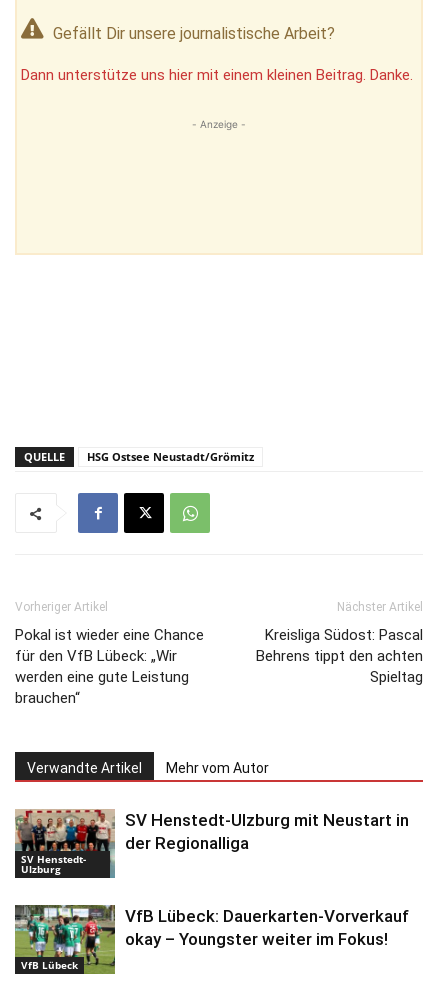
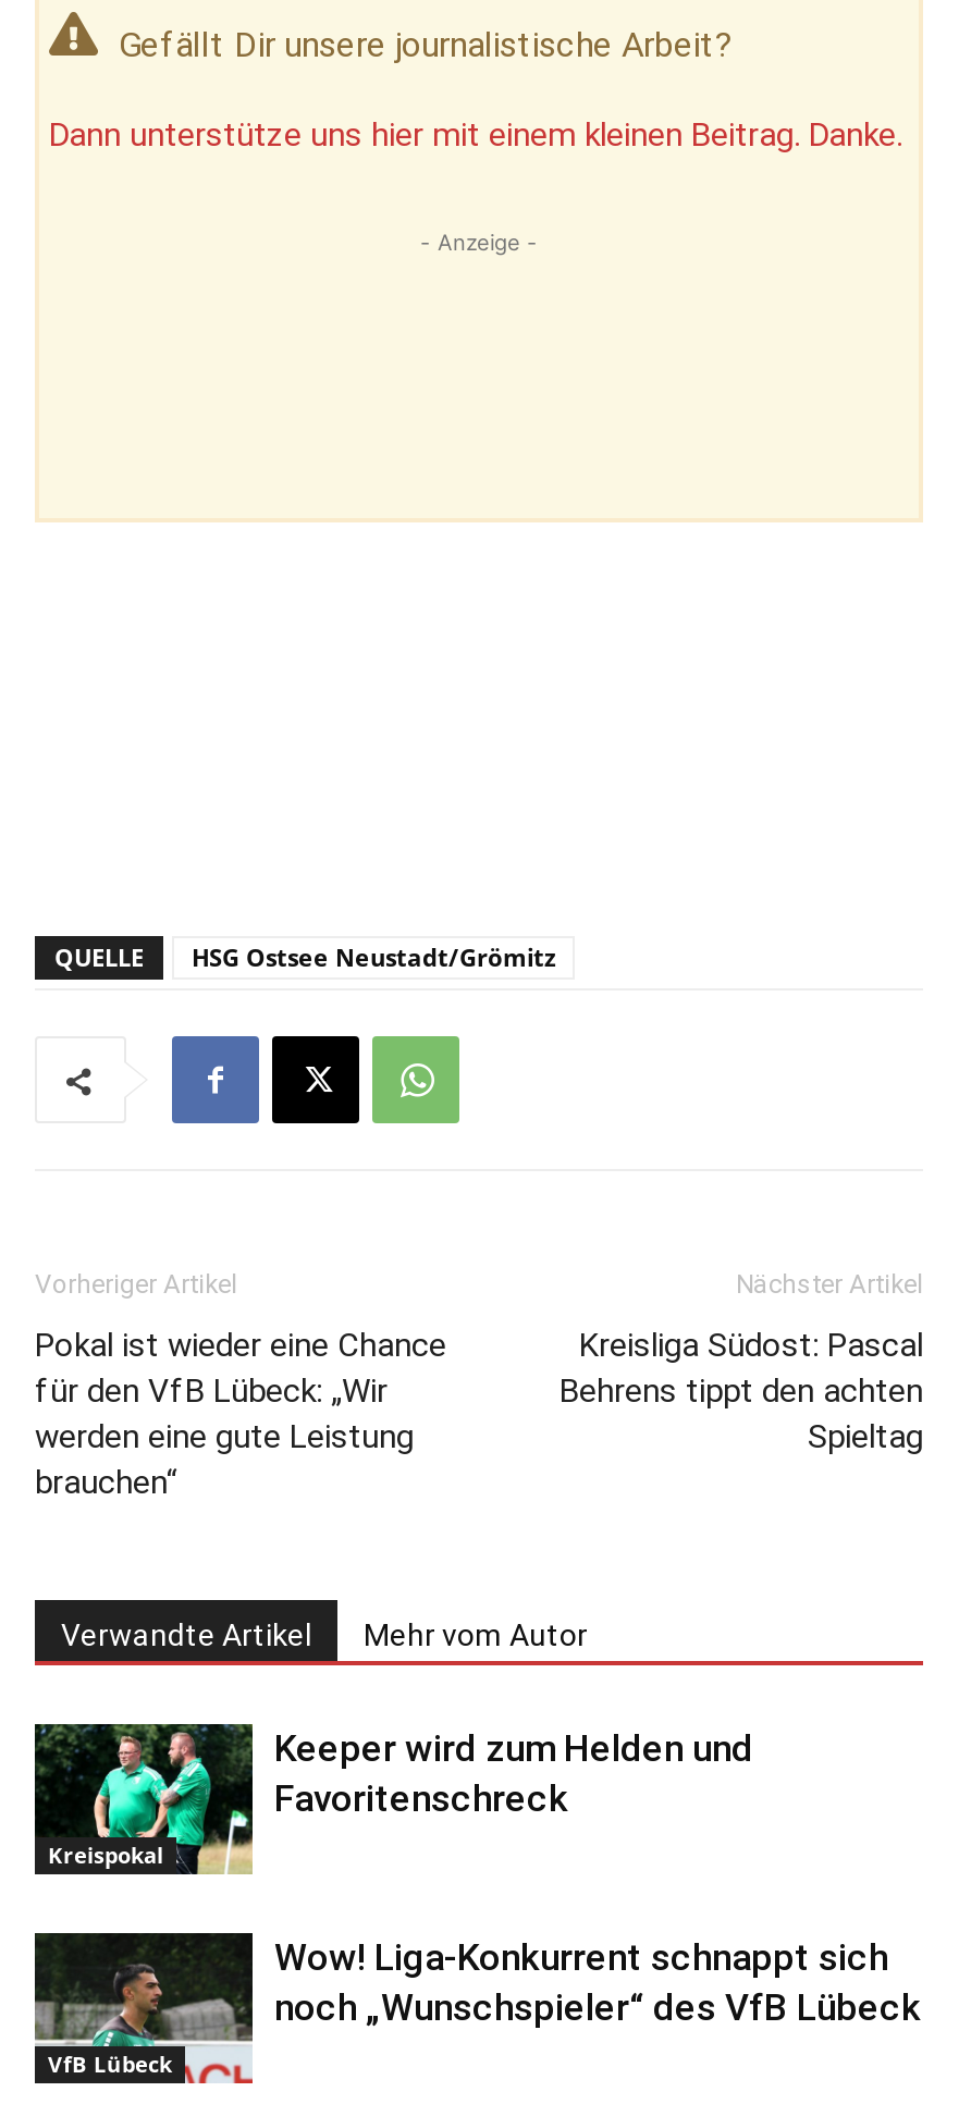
[15,808,116,879] [image] | SV Henstedt- | Ulzburg -> [33,1721,253,1875] [image] | Kreispokal
[125,810,409,853] SV Henstedt-Ulzburg mit Neustart in | der Regionalliga -> [274,1727,753,1820] Keeper wird zum Helden und | Favoritenschreck
[14,904,409,975] [image] | VfB Lübeck: Dauerkarten-Vorverkauf | okay – Youngster weiter im Fokus! -> [33,1932,921,2084] [image] | Wow! Liga-Konkurrent schnappt sich | noch „Wunschspieler“ des VfB Lübeck

